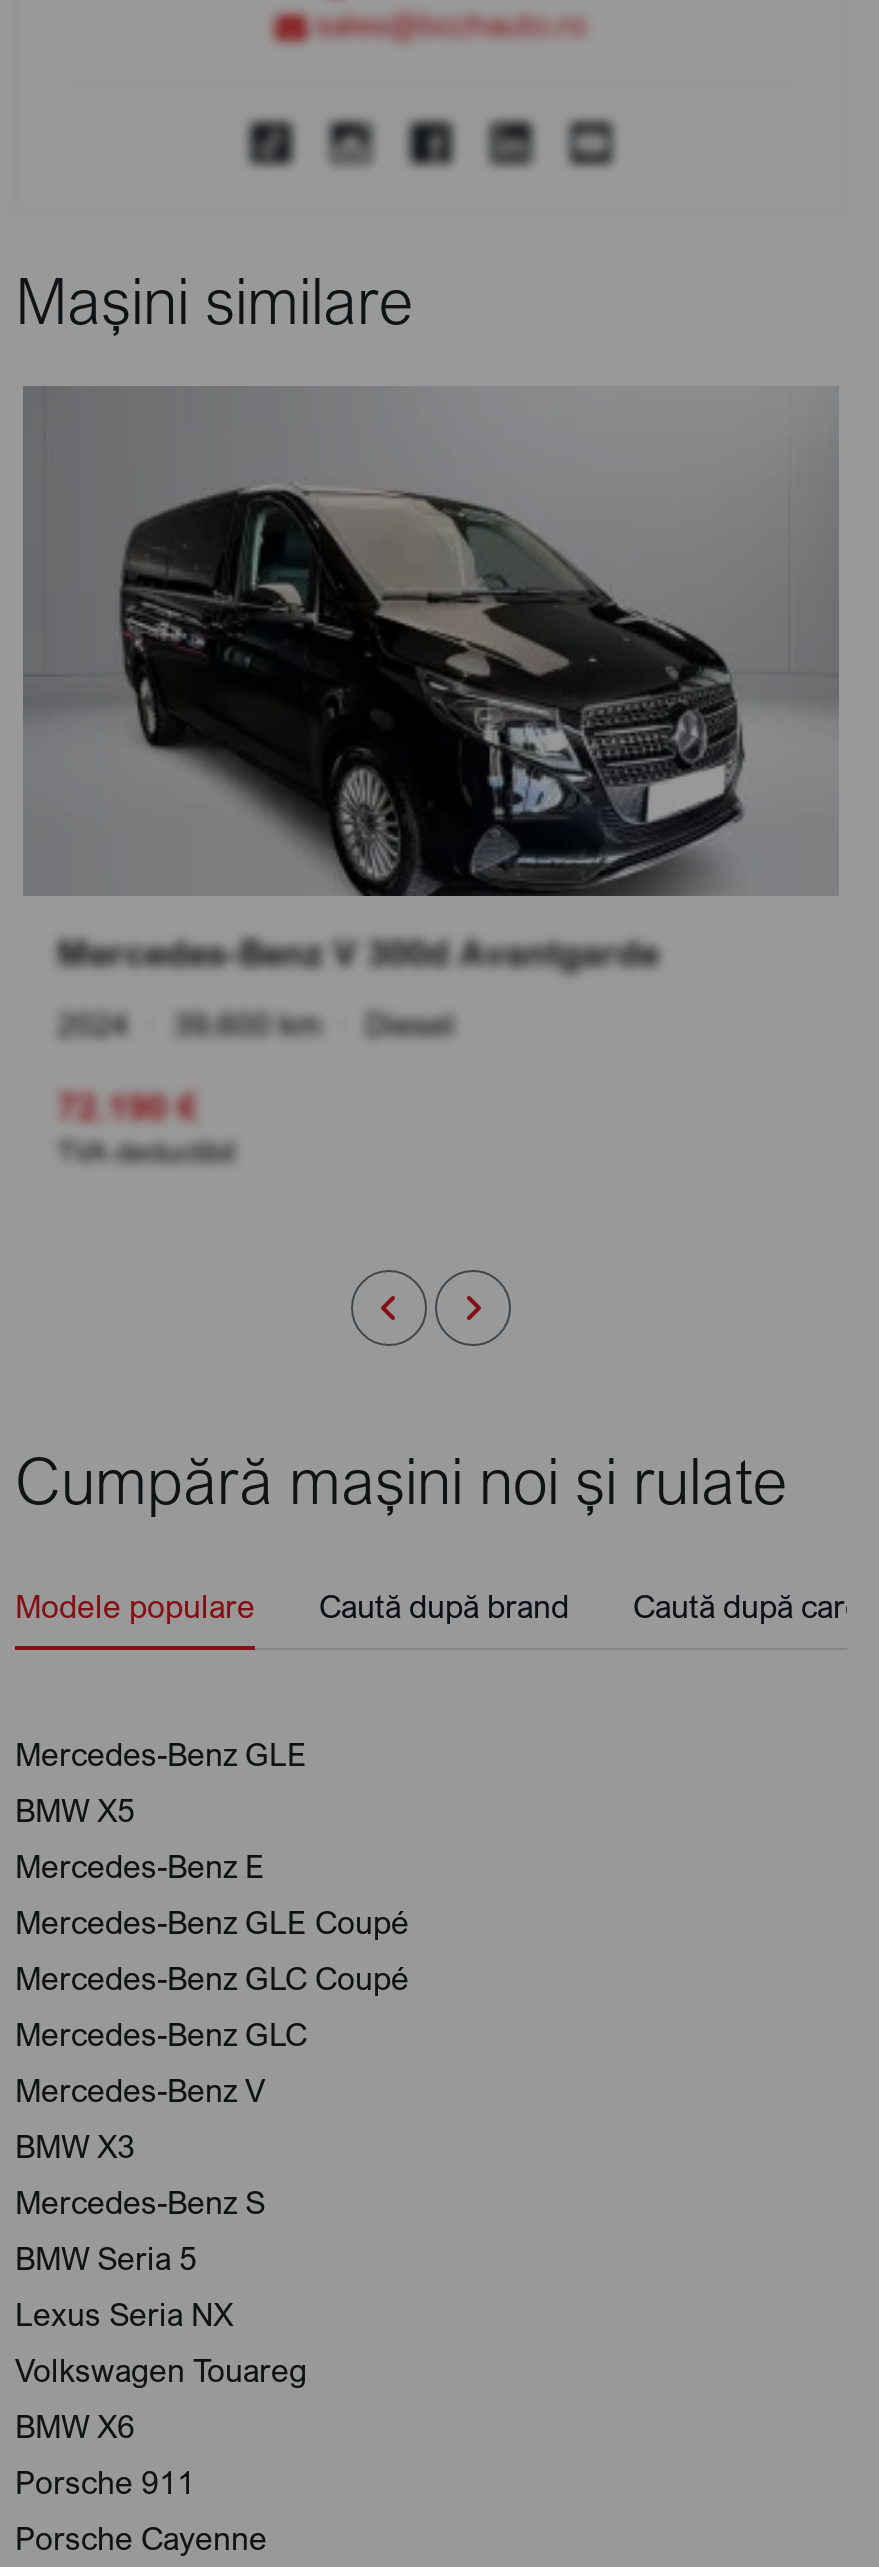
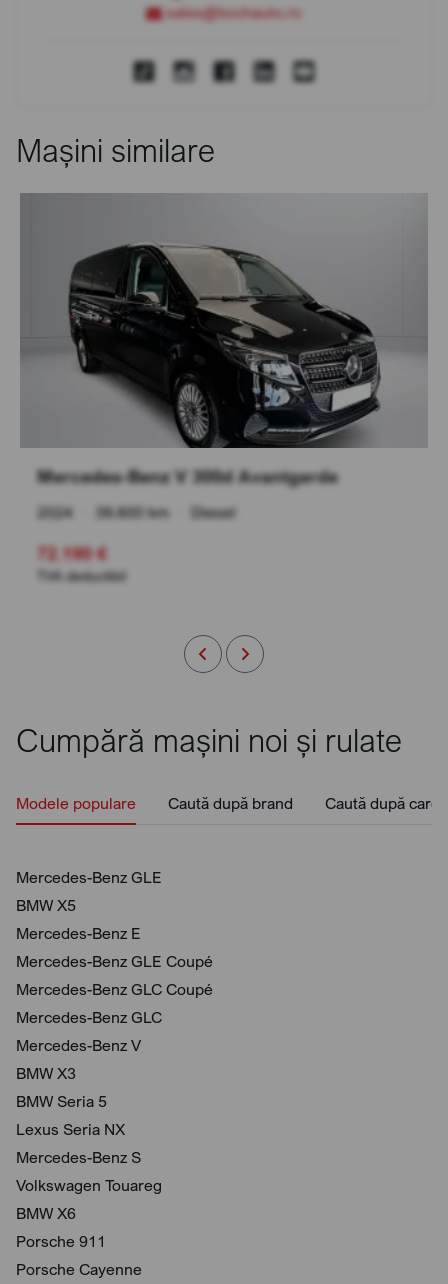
moved [15,2182,265,2222] -> [16,1147,141,1167]: Mercedes-Benz S
moved [15,2238,233,2334] -> [16,1091,125,1139]: BMW Seria 5 | Lexus Seria NX

